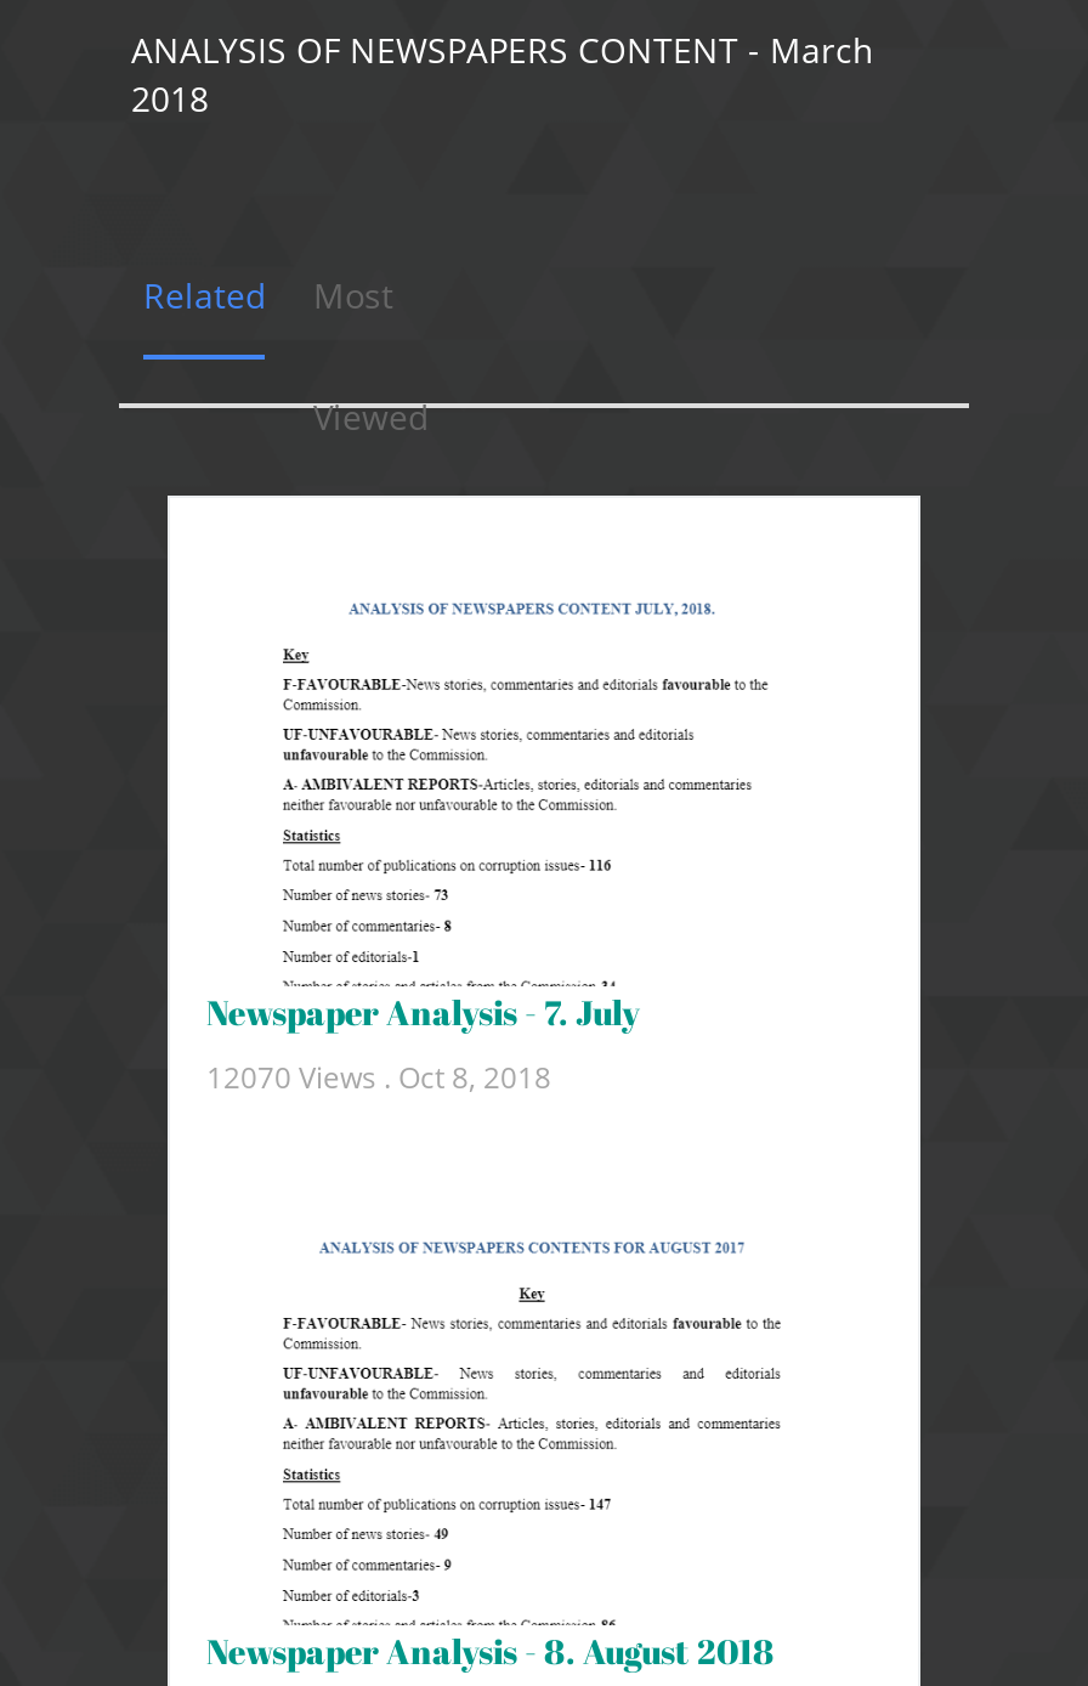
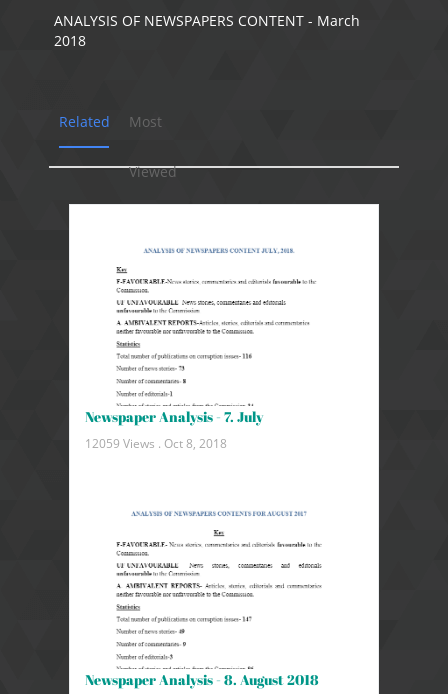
[206,1057,551,1096] 12070 Views . Oct 8, 2018 -> [85,435,227,451] 12059 Views . Oct 8, 2018

